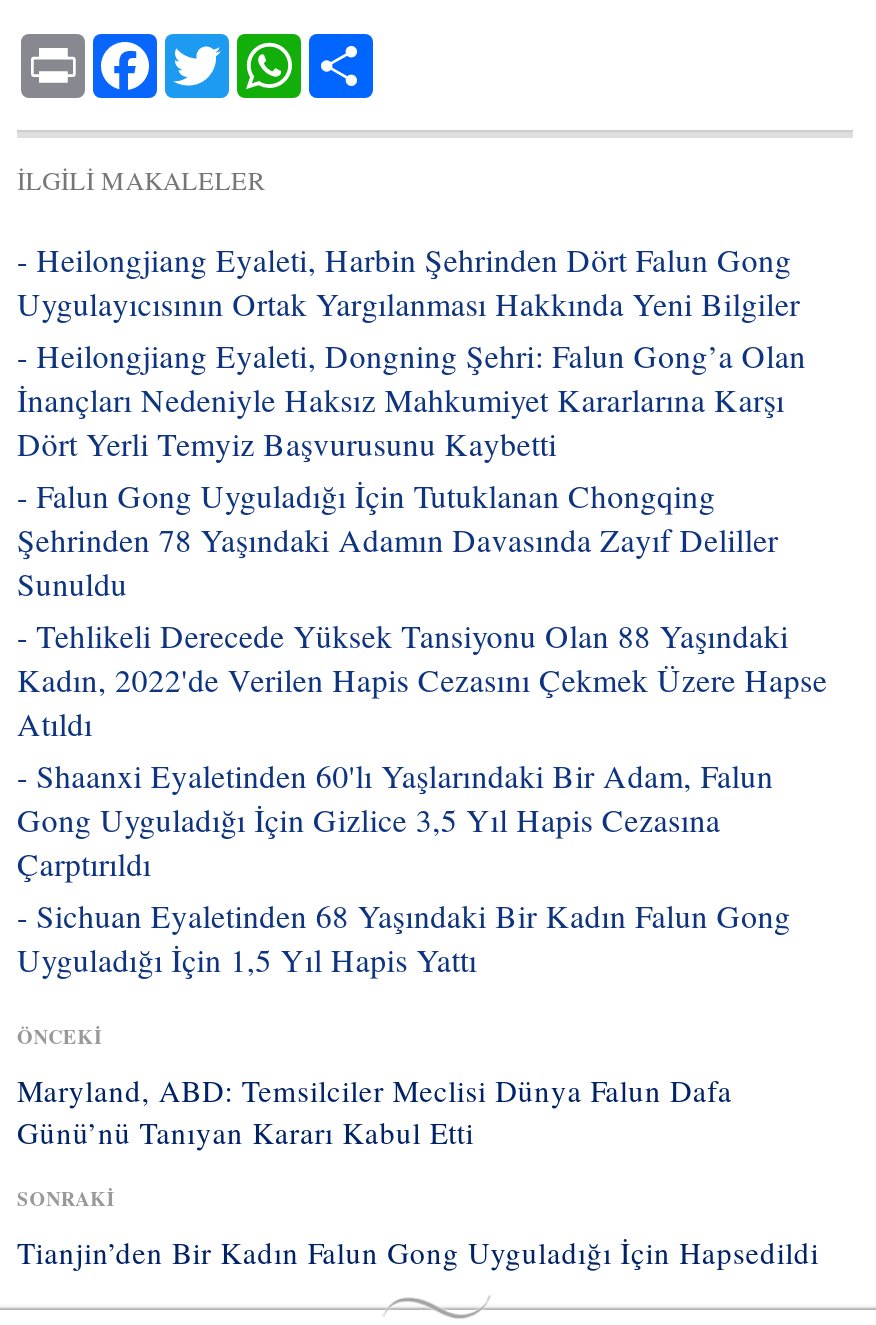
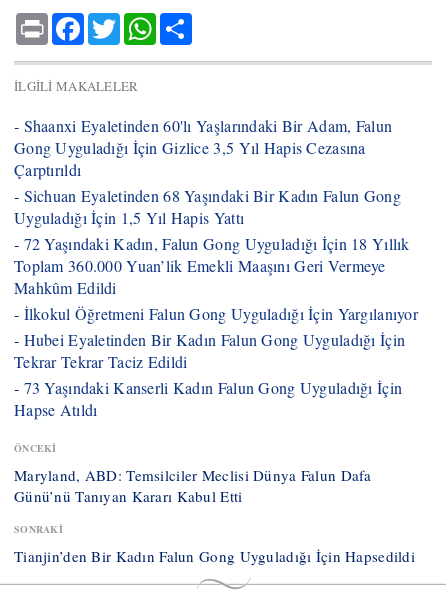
[17,237,827,743] - Heilongjiang Eyaleti, Harbin Şehrinden Dört Falun Gong | Uygulayıcısının Ortak Yargılanması Hakkında Yeni Bilgiler | - Heilongjiang Eyaleti, Dongning Şehri: Falun Gong’a Olan | İnançları Nedeniyle Haksız Mahkumiyet Kararlarına Karşı | Dört Yerli Temyiz Başvurusunu Kaybetti | - Falun Gong Uyguladığı İçin Tutuklanan Chongqing | Şehrinden 78 Yaşındaki Adamın Davasında Zayıf Deliller | Sunuldu | - Tehlikeli Derecede Yüksek Tansiyonu Olan 88 Yaşındaki | Kadın, 2022'de Verilen Hapis Cezasını Çekmek Üzere Hapse | Atıldı -> none
moved [17,753,791,979] -> [14,114,401,227]: - Shaanxi Eyaletinden 60'lı Yaşlarındaki Bir Adam, Falun | Gong Uyguladığı İçin Gizlice 3,5 Yıl Hapis Cezasına | Çarptırıldı | - Sichuan Eyaletinden 68 Yaşındaki Bir Kadın Falun Gong | Uyguladığı İçin 1,5 Yıl Hapis Yattı
none -> [14,232,418,419] - 72 Yaşındaki Kadın, Falun Gong Uyguladığı İçin 18 Yıllık | Toplam 360.000 Yuan’lik Emekli Maaşını Geri Vermeye | Mahkûm Edildi | - İlkokul Öğretmeni Falun Gong Uyguladığı İçin Yargılanıyor | - Hubei Eyaletinden Bir Kadın Falun Gong Uyguladığı İçin | Tekrar Tekrar Taciz Edildi | - 73 Yaşındaki Kanserli Kadın Falun Gong Uyguladığı İçin | Hapse Atıldı

